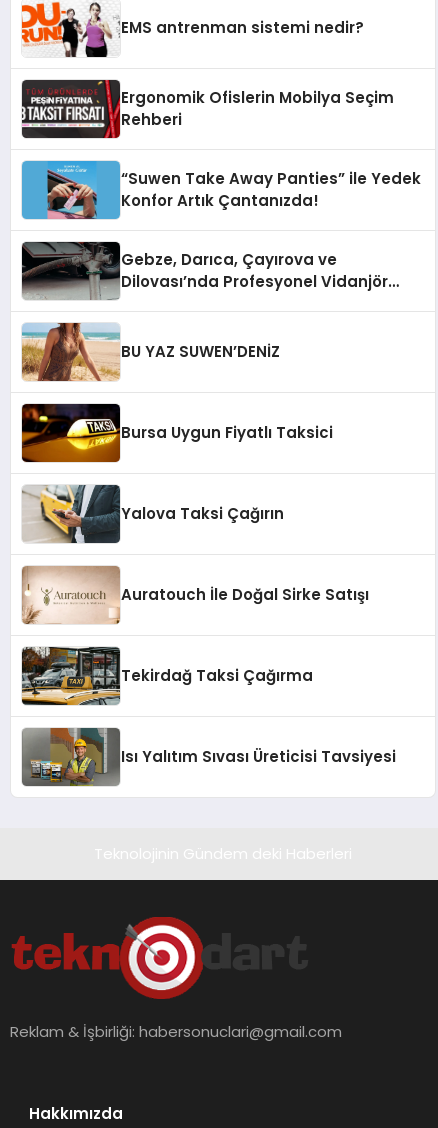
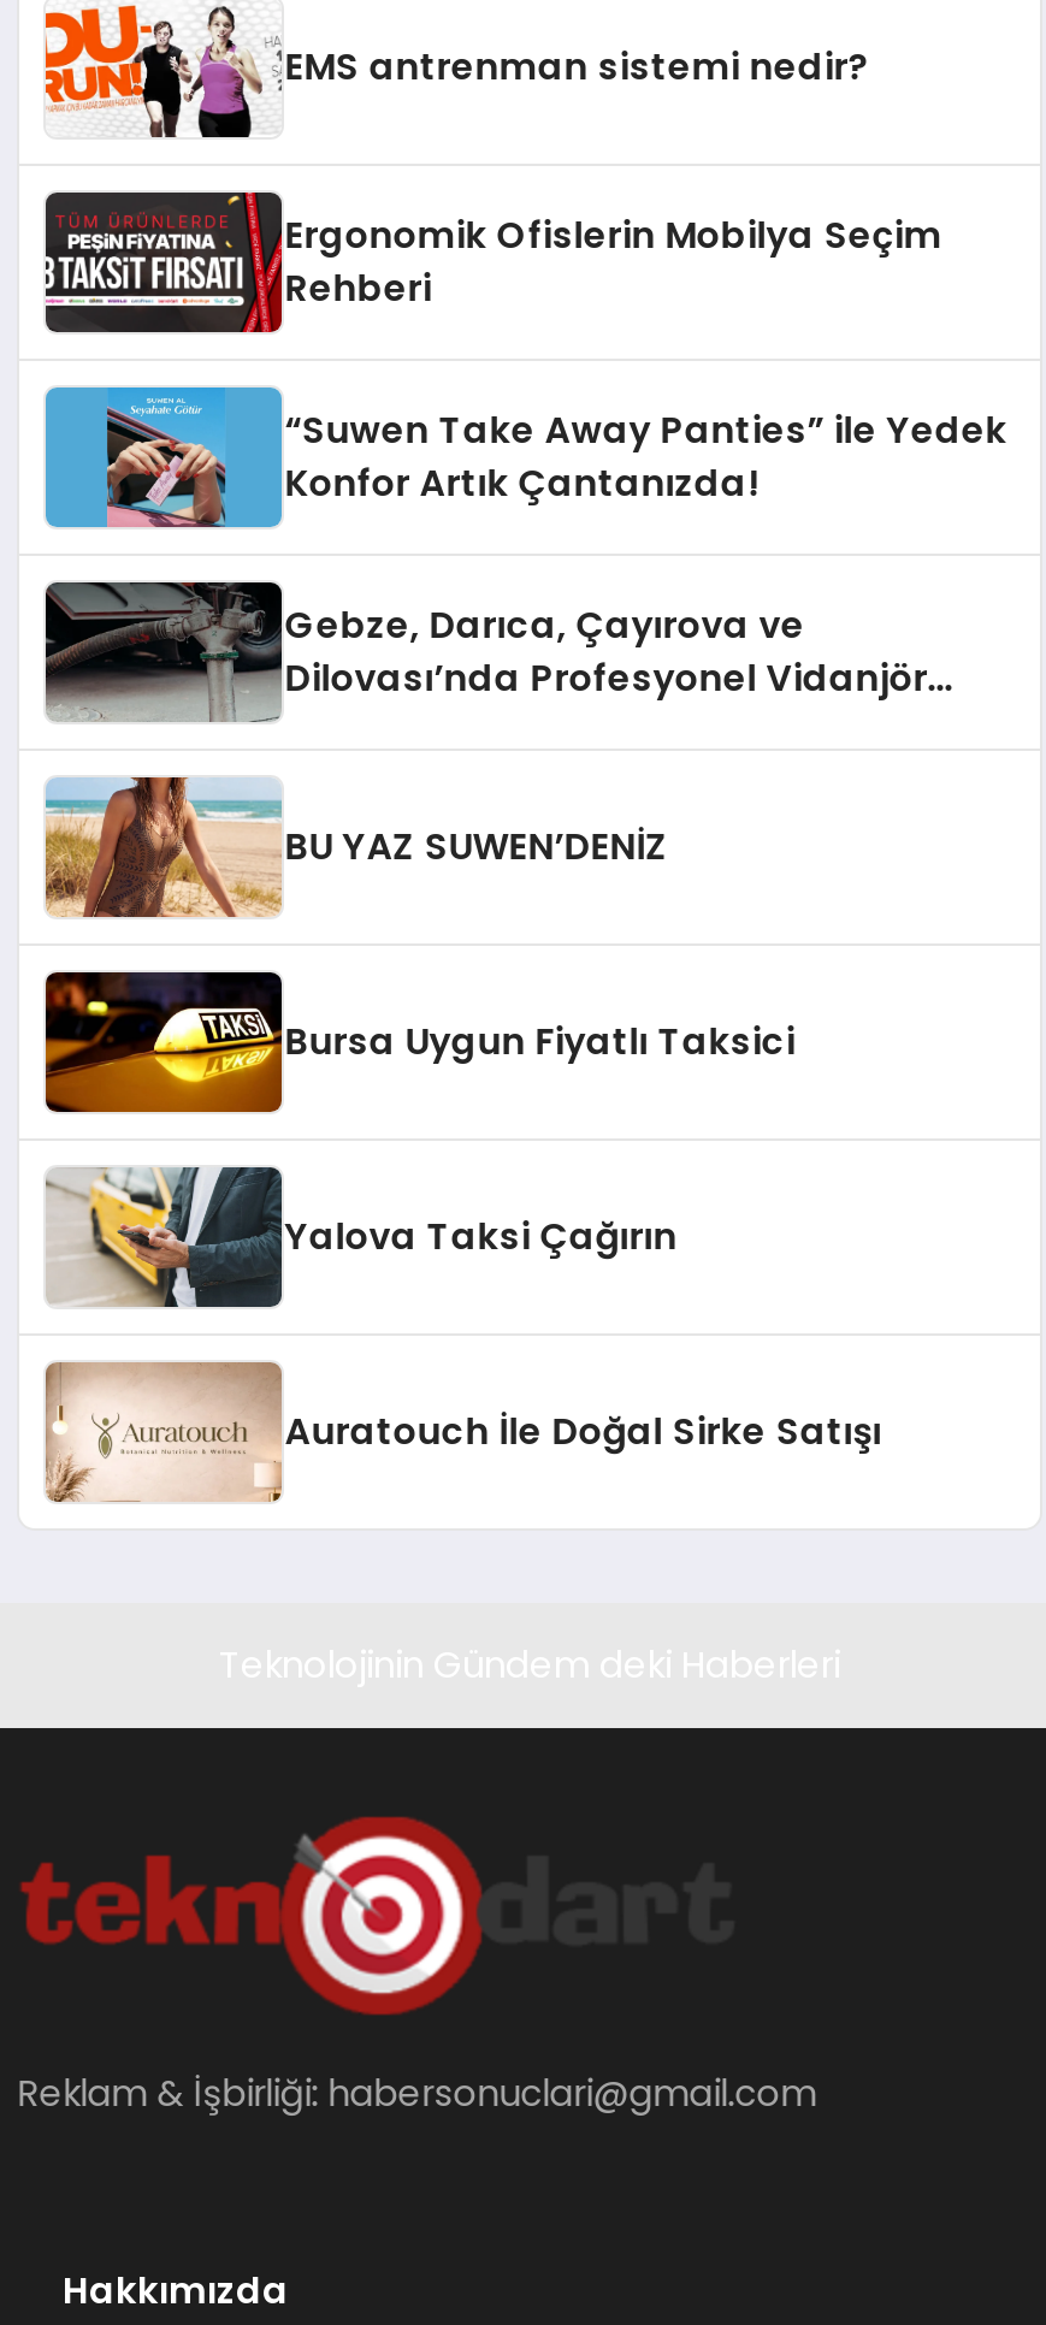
[21,646,313,706] [image] | Tekirdağ Taksi Çağırma -> none
[22,727,396,787] [image] | Isı Yalıtım Sıvası Üreticisi Tavsiyesi -> none

